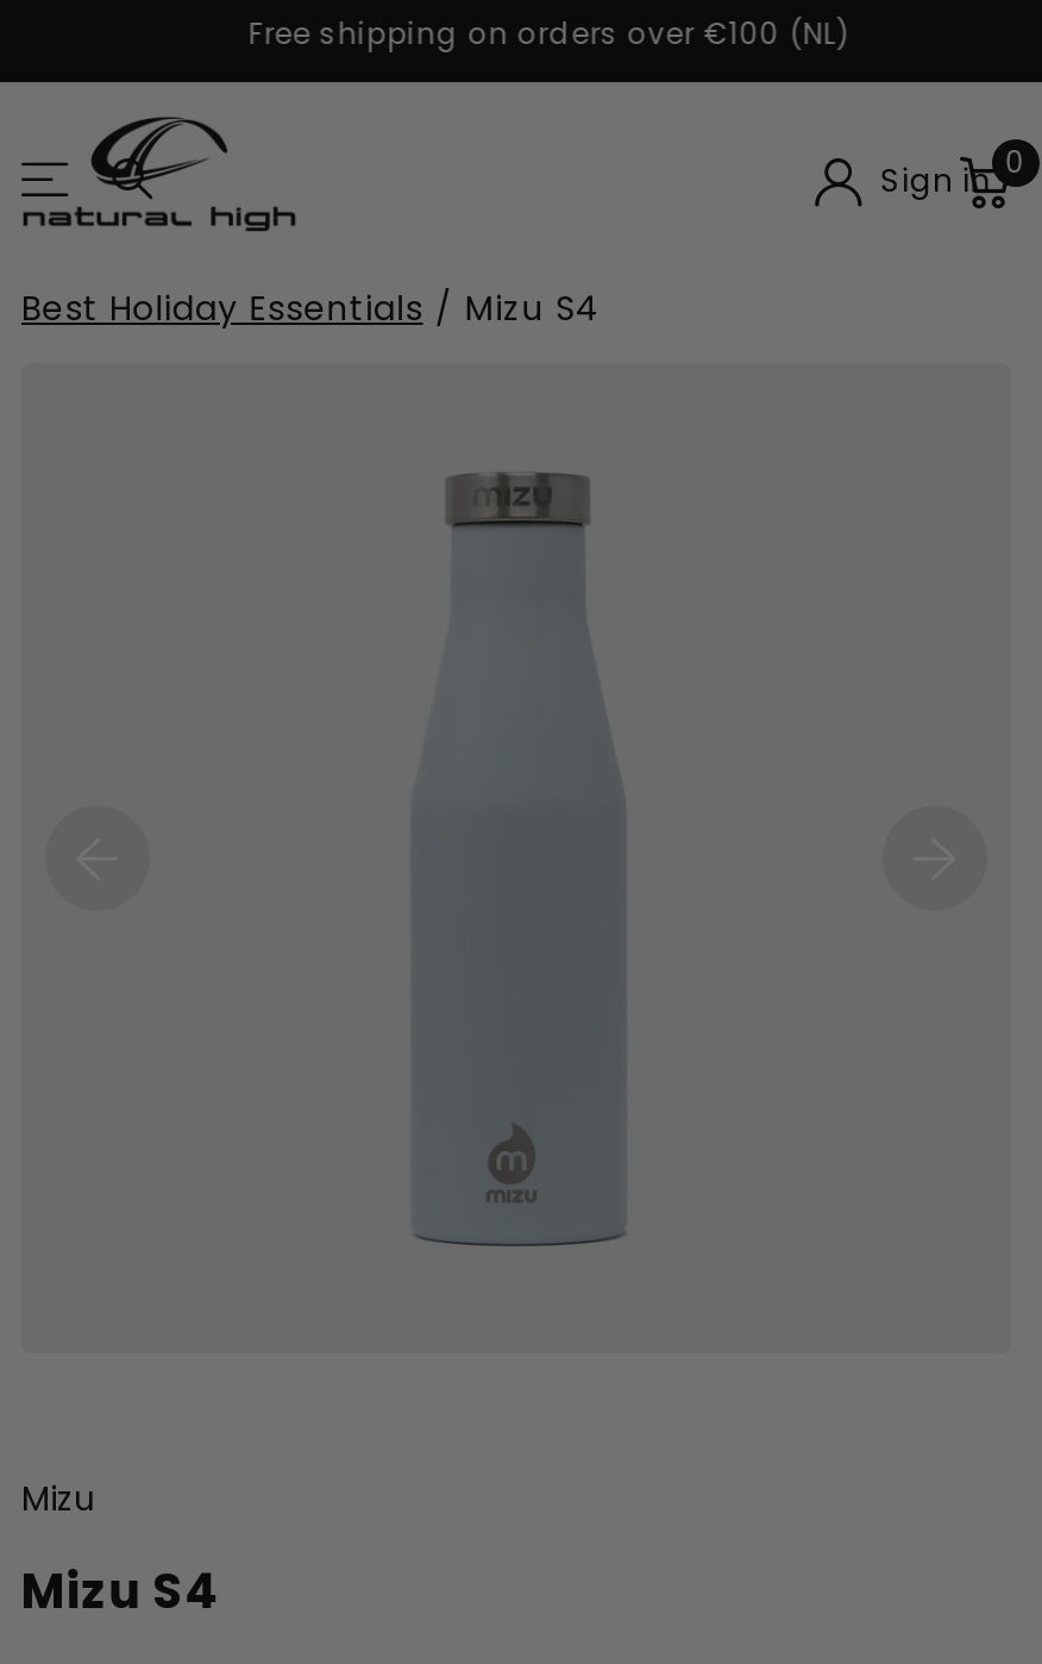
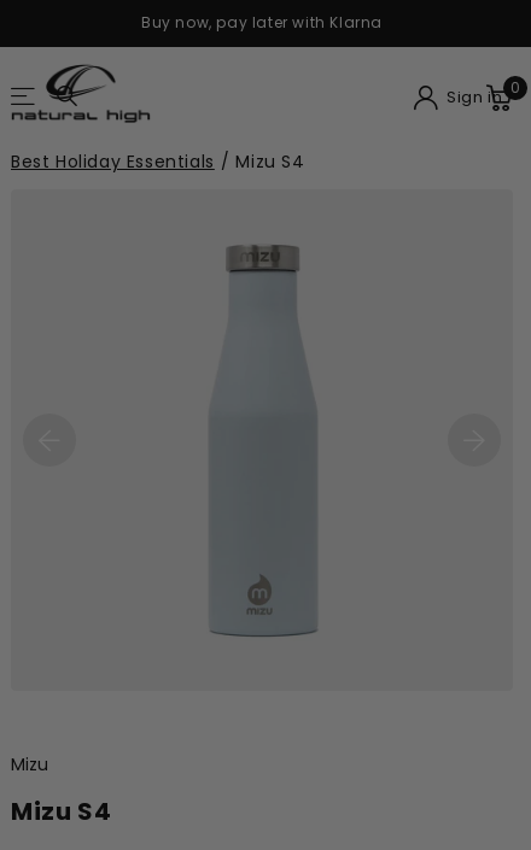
[216,13,817,54] Free shipping on orders over €100 (NL) -> [141,12,383,33] Buy now, pay later with Klarna

